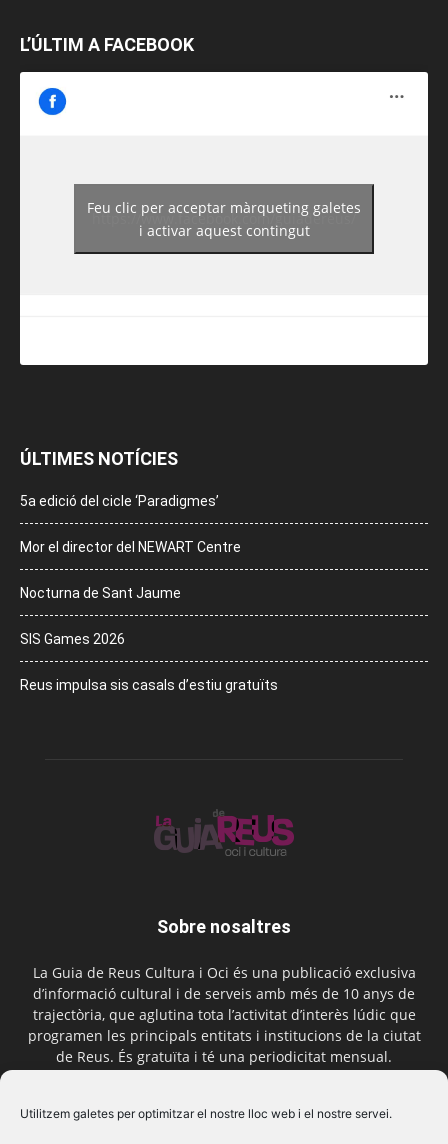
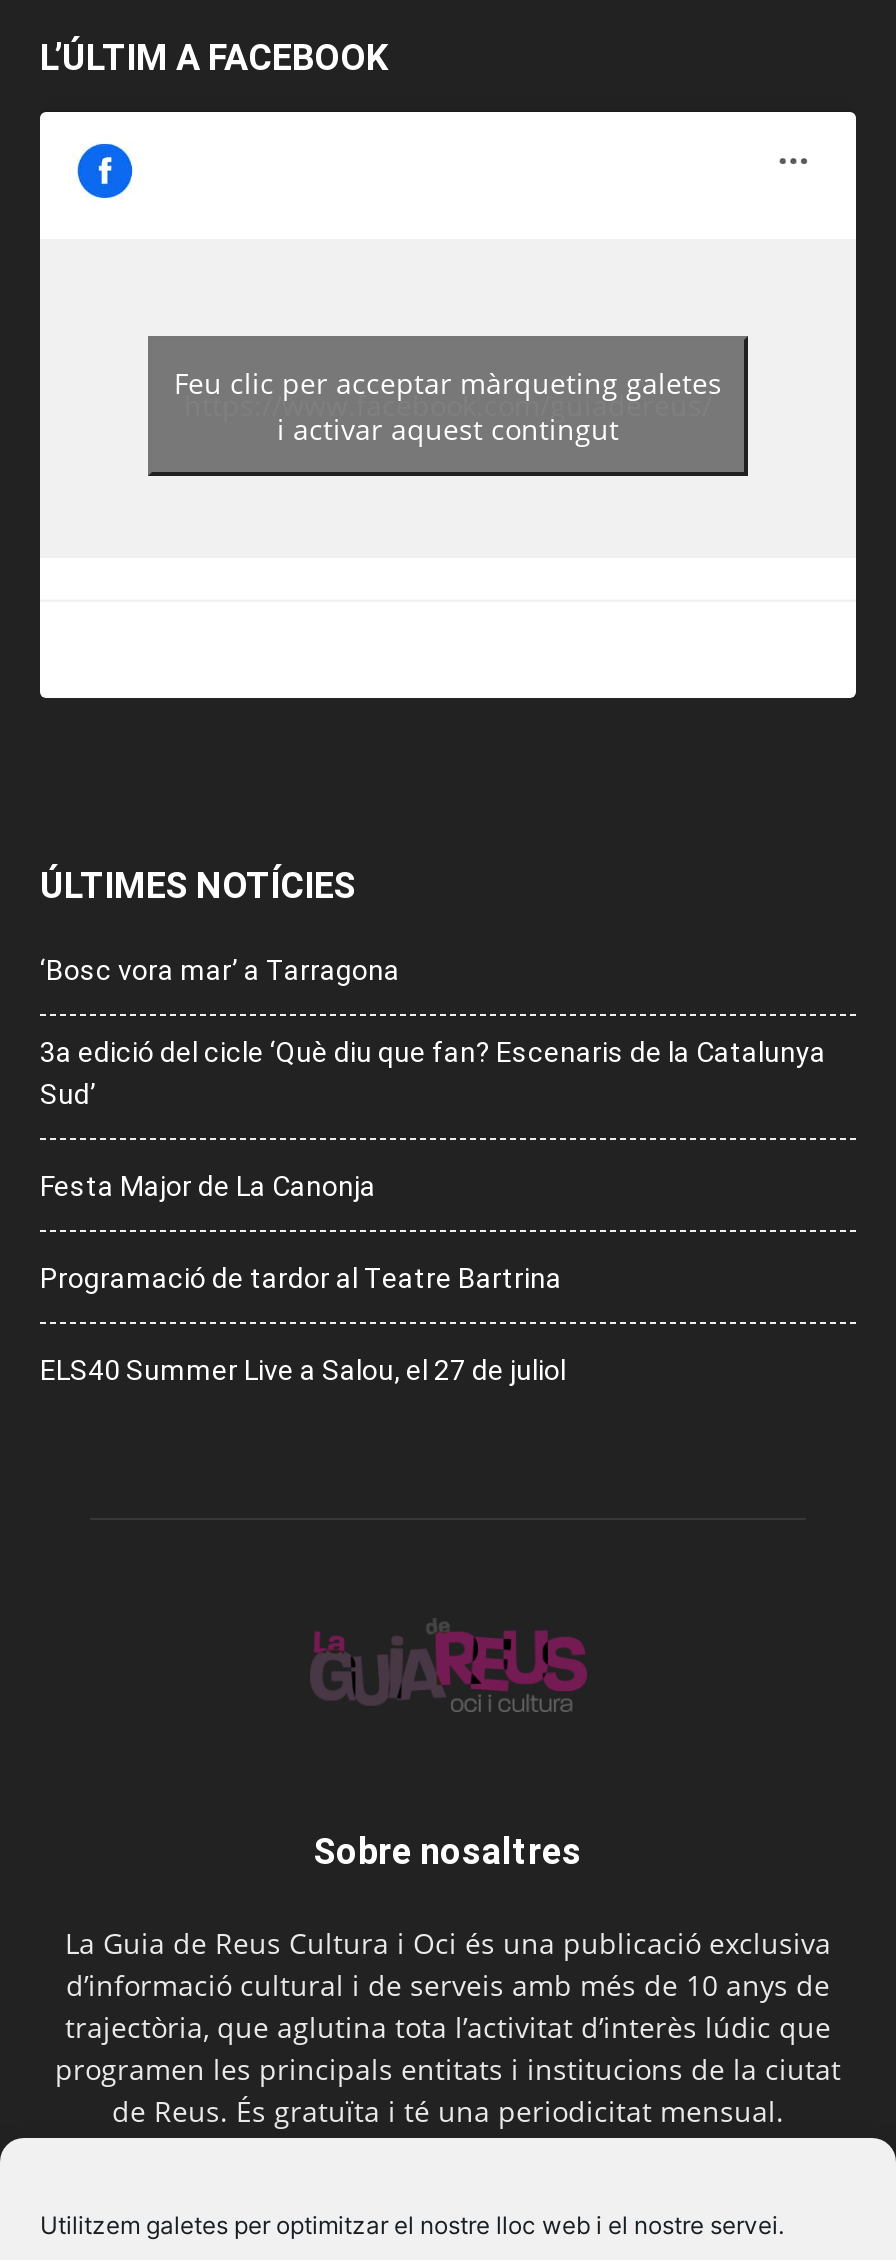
[20,493,219,509] 5a edició del cicle ‘Paradigmes’ -> [40,955,400,987] ‘Bosc vora mar’ a Tarragona
[20,539,241,555] Mor el director del NEWART Centre -> [40,1037,826,1111] 3a edició del cicle ‘Què diu que fan? Escenaris de la Catalunya | Sud’
[20,585,181,601] Nocturna de Sant Jaume -> [40,1171,376,1203] Festa Major de La Canonja
[20,631,125,647] SIS Games 2026 -> [40,1263,562,1295] Programació de tardor al Teatre Bartrina
[20,677,278,693] Reus impulsa sis casals d’estiu gratuïts -> [40,1355,566,1387] ELS40 Summer Live a Salou, el 27 de juliol

